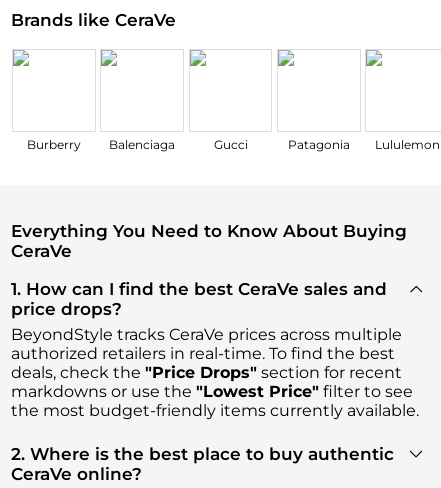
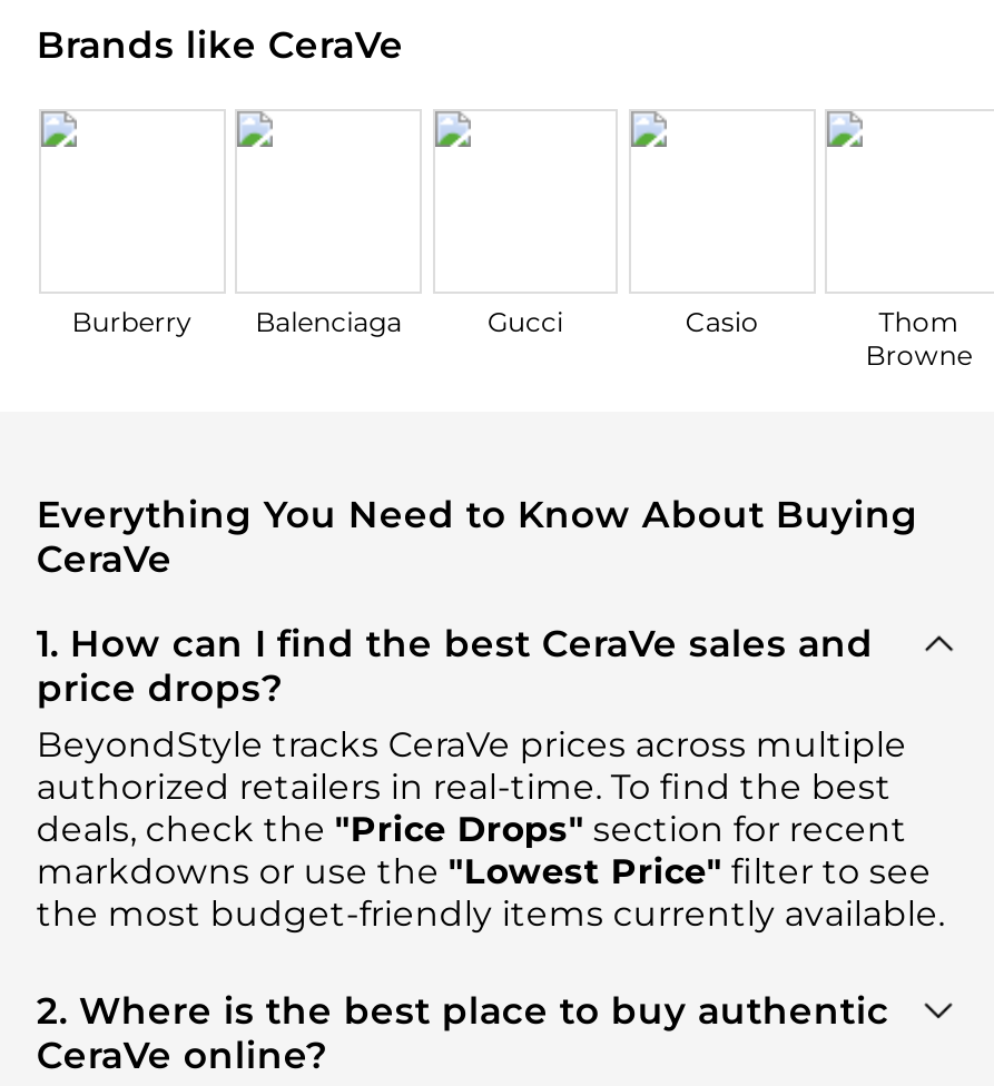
[288,137,440,152] Patagonia | Lululemon -> [685,305,972,372] Casio | Thom | Browne

